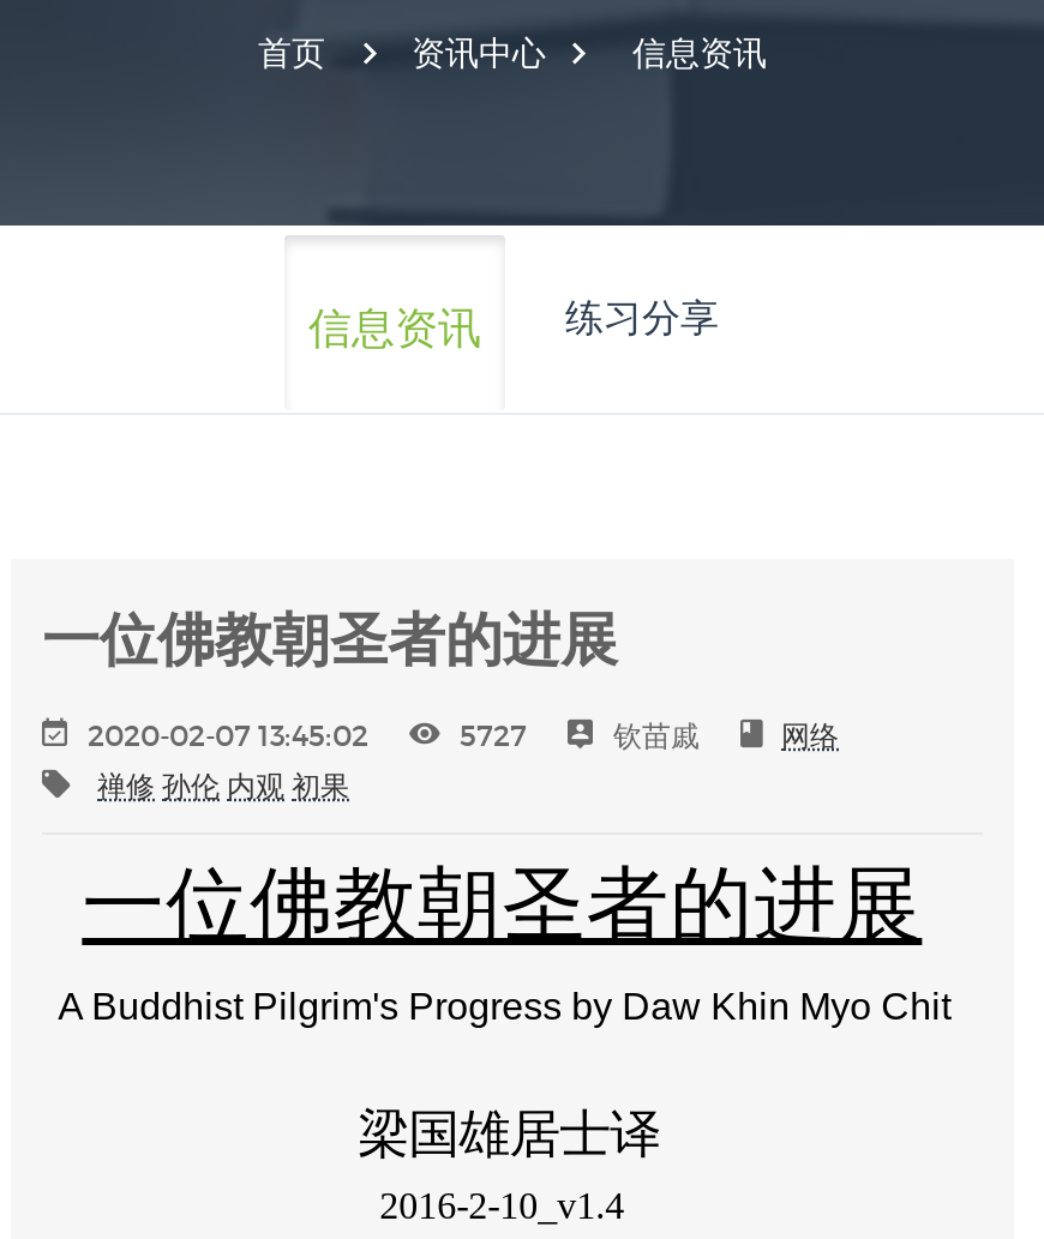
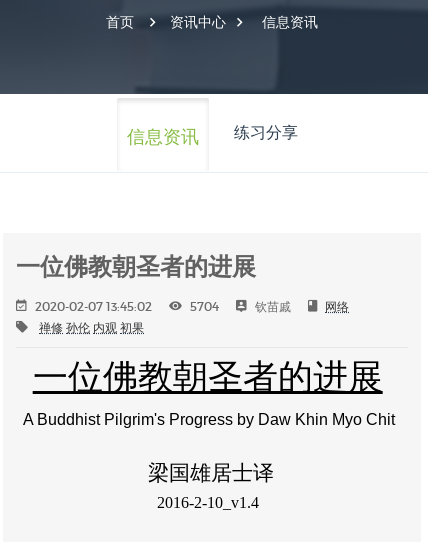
[460,717,527,753] 5727 -> [190,299,219,314] 5704

